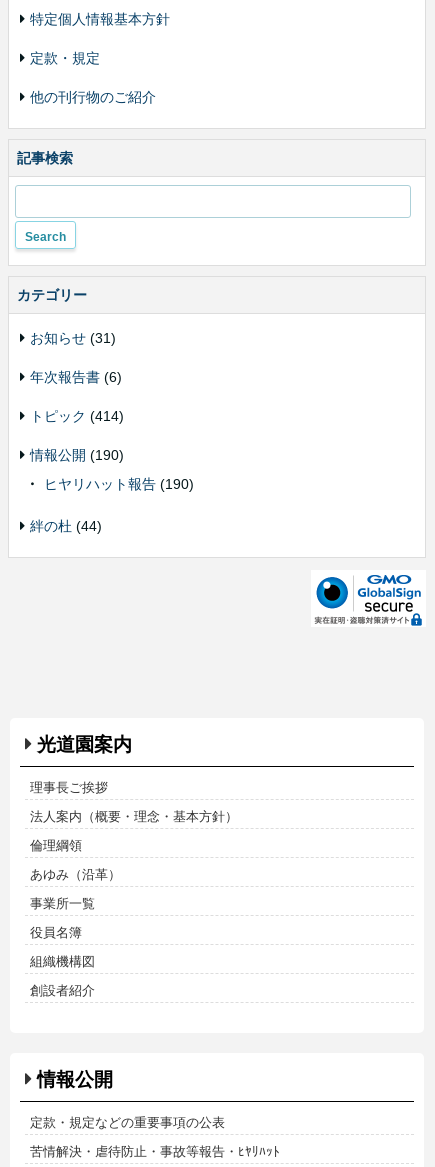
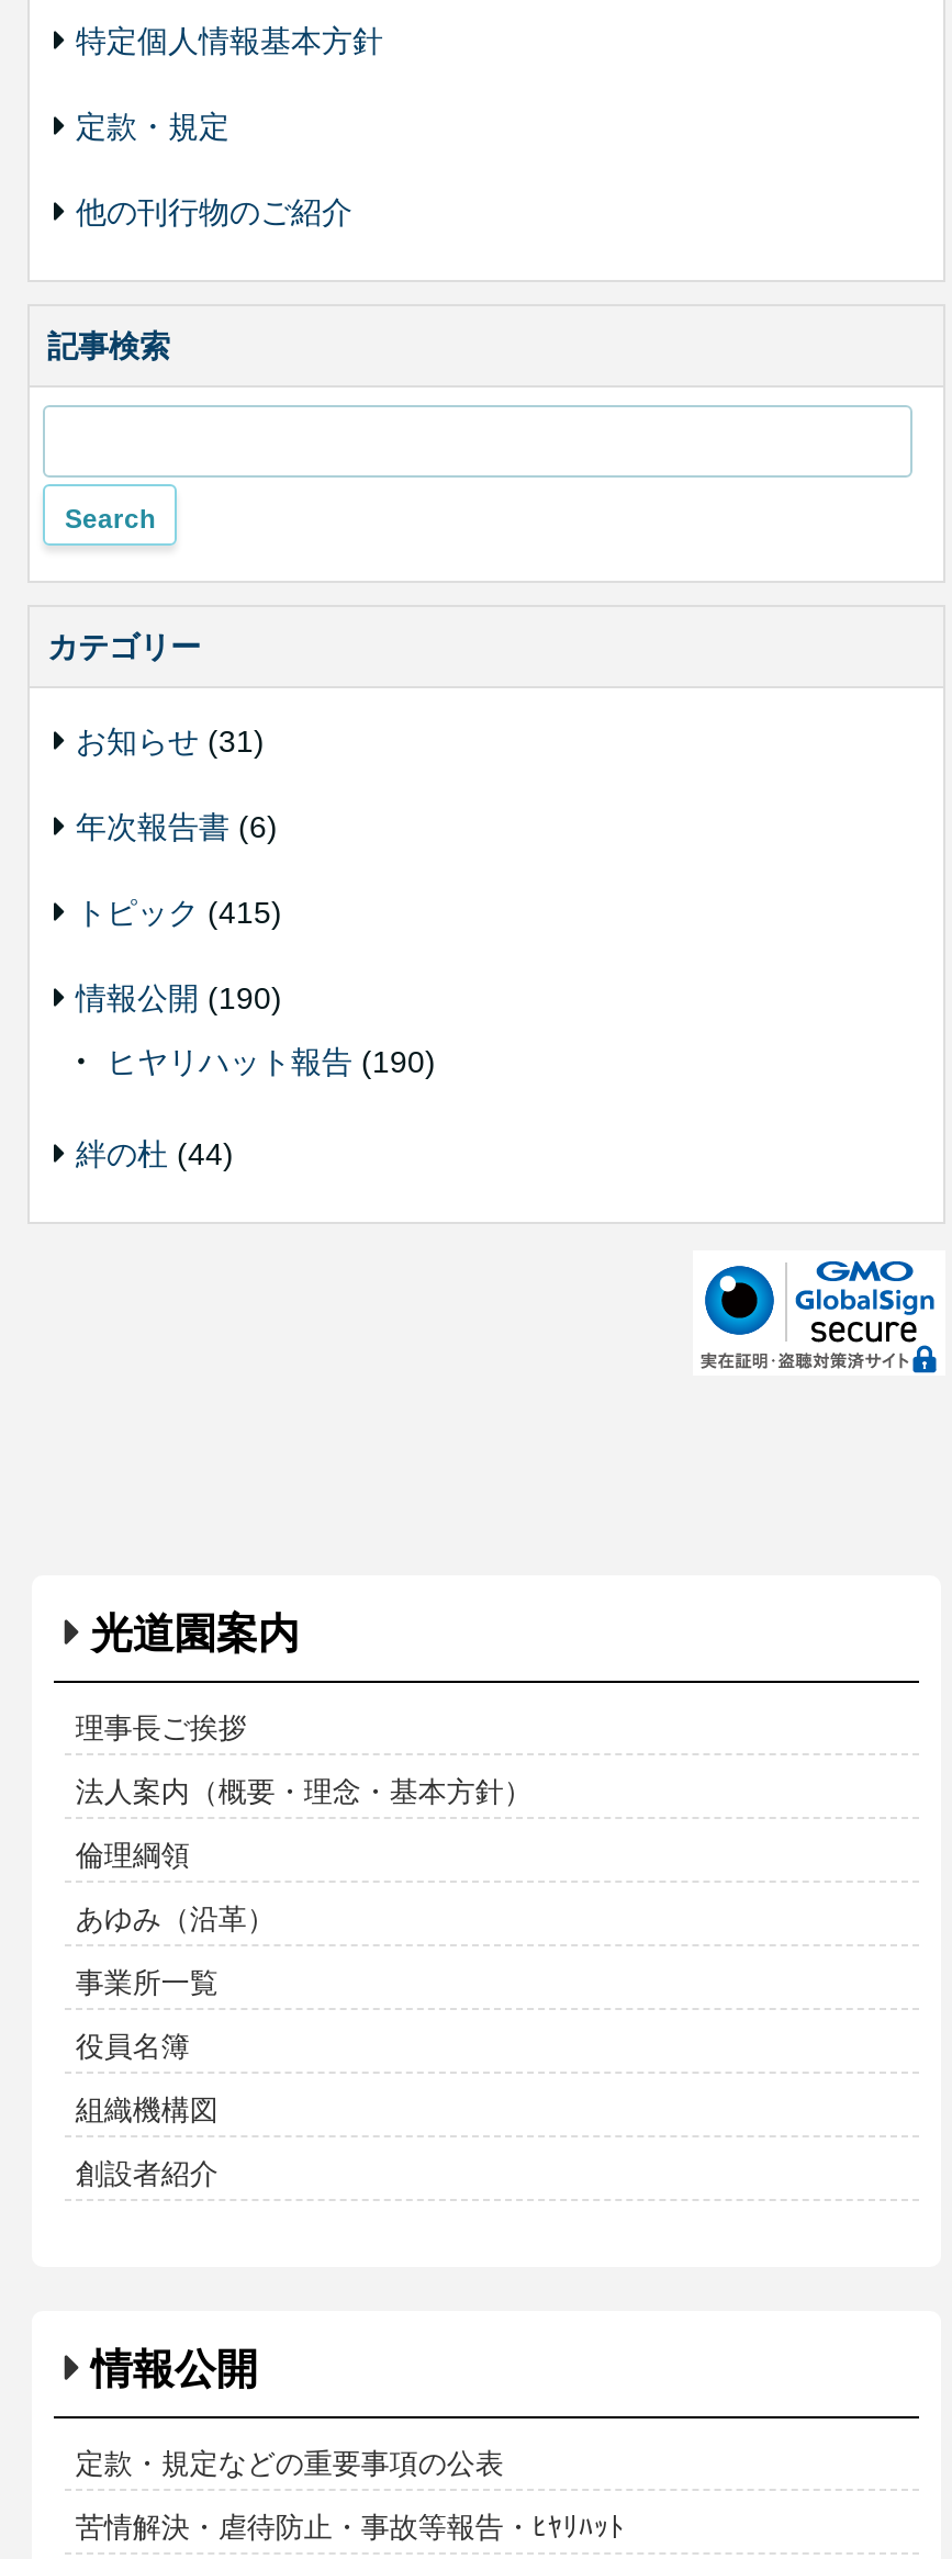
[30,408,124,424] トピック(414) -> [76,896,282,931] トピック(415)

